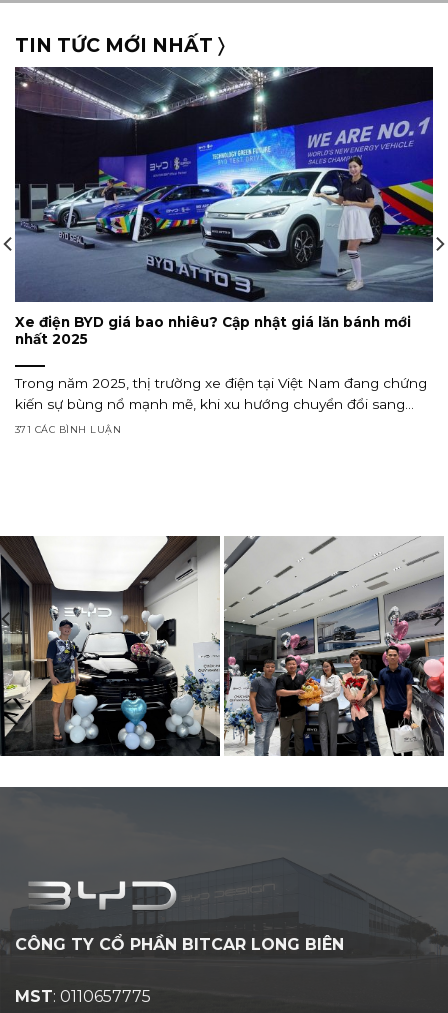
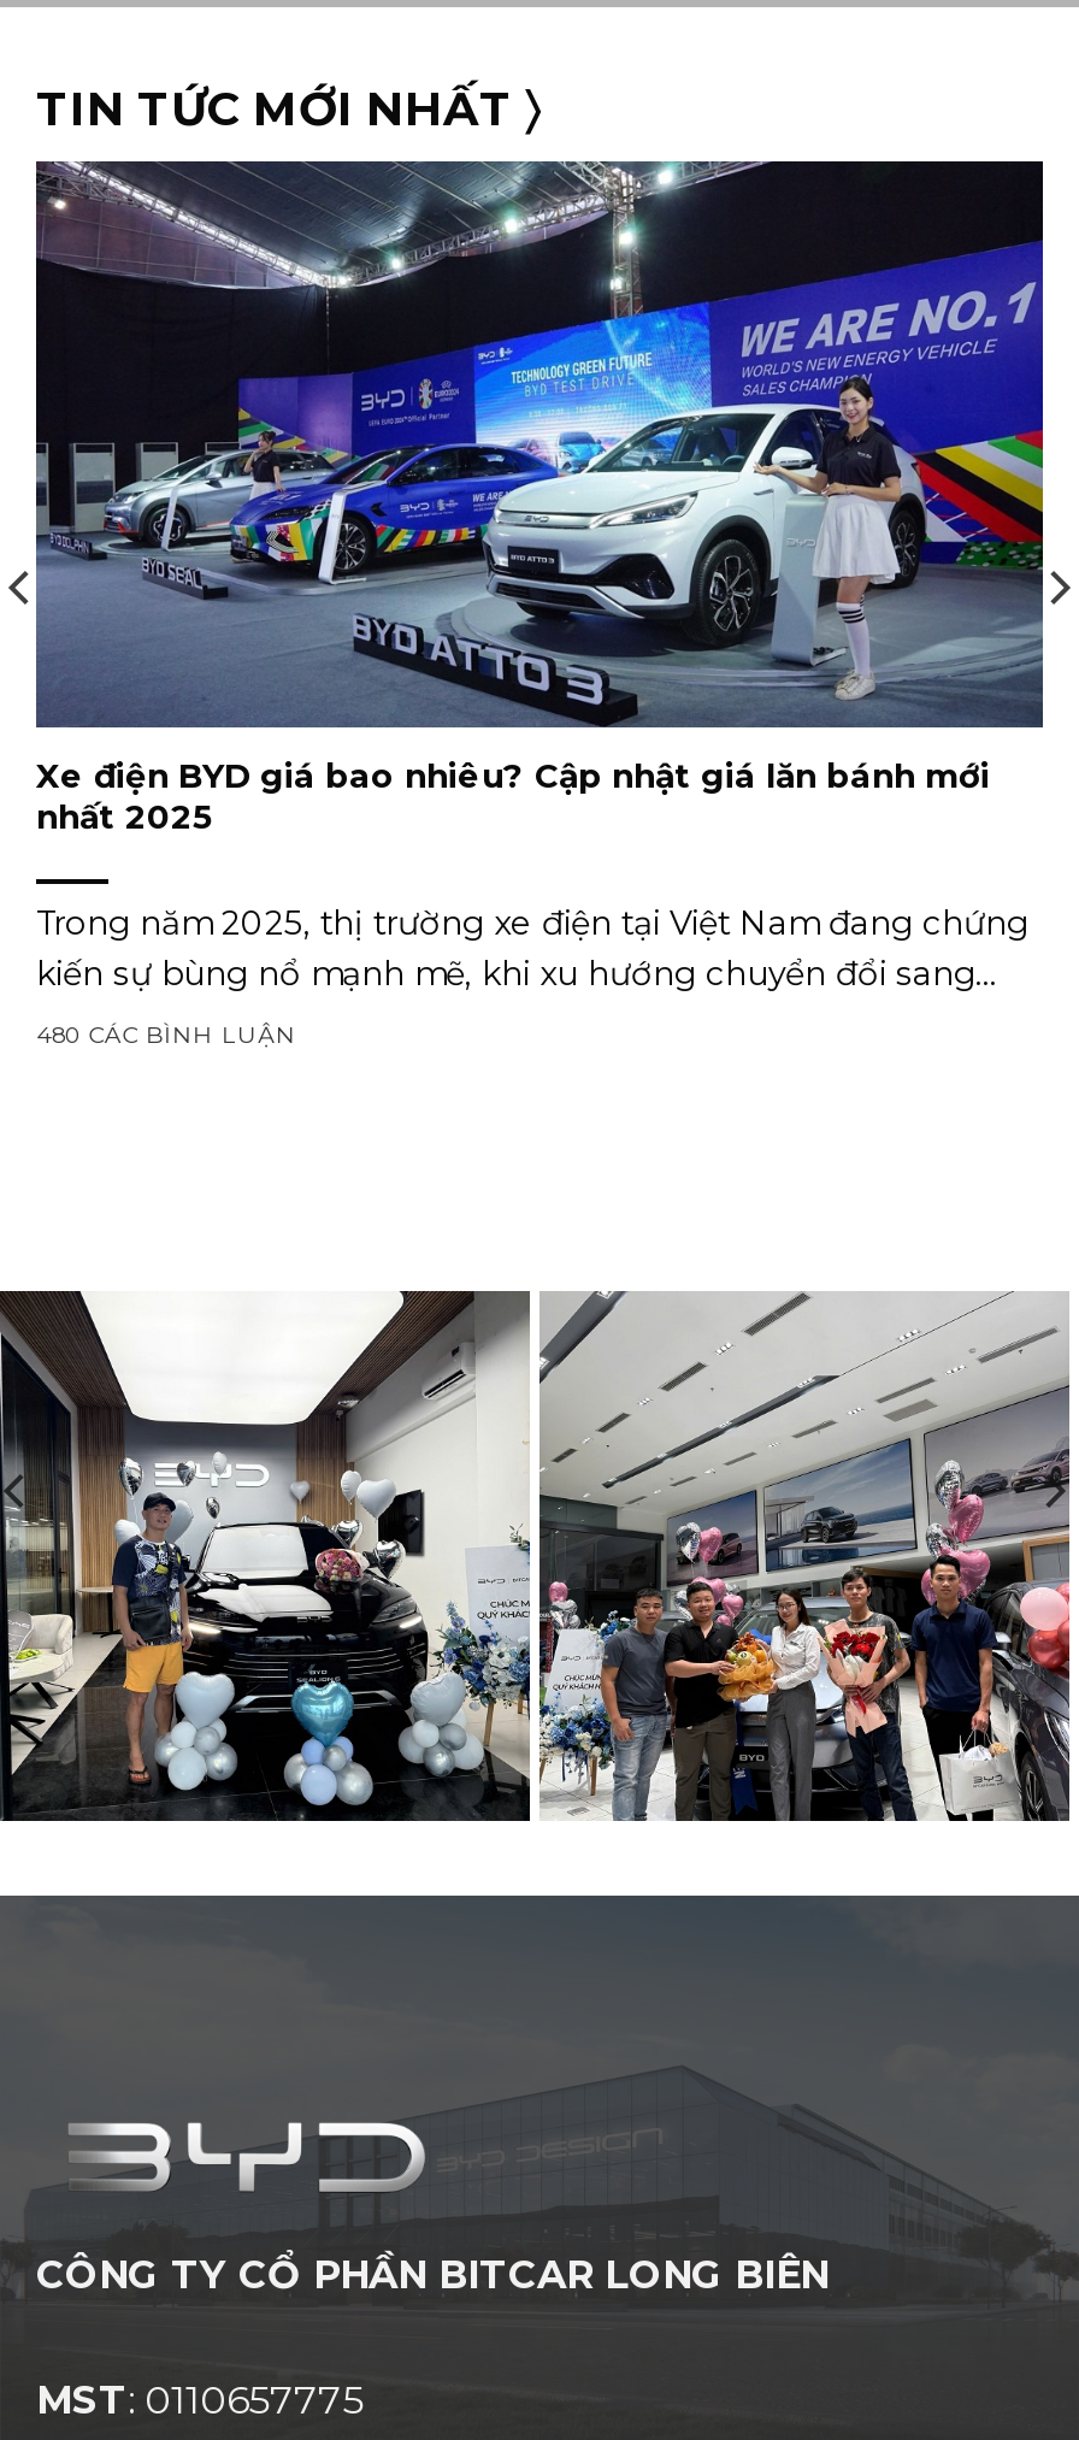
[15,424,121,435] 371 CÁC BÌNH LUẬN -> [36,1021,296,1047] 480 CÁC BÌNH LUẬN

